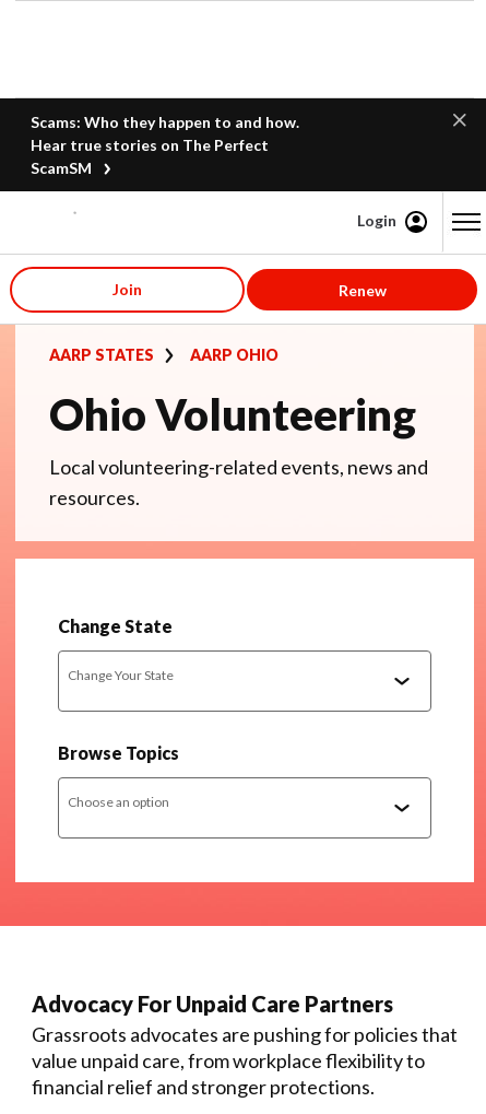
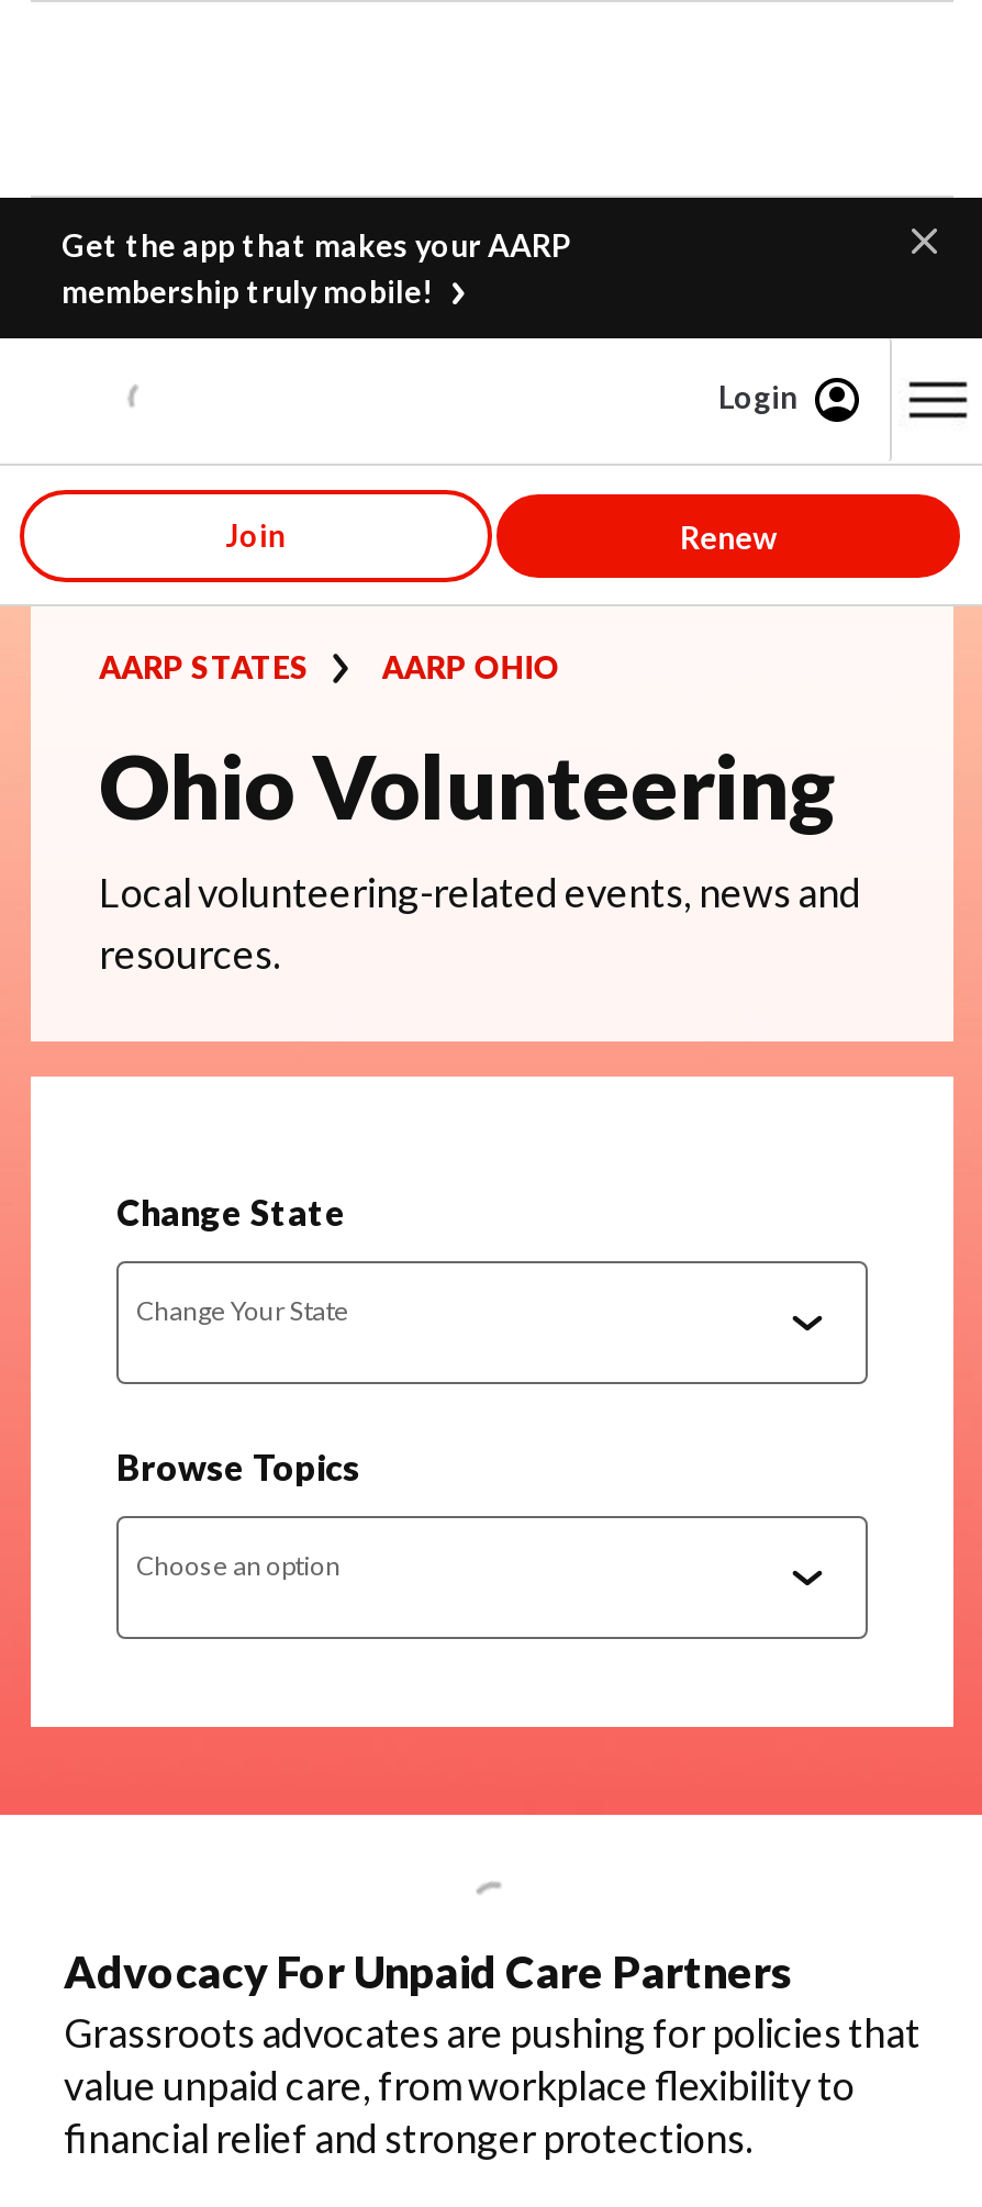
[31,113,299,177] Scams: Who they happen to and how. | Hear true stories on The Perfect | ScamSM -> [62,226,571,310] Get the app that makes your AARP | membership truly mobile!

